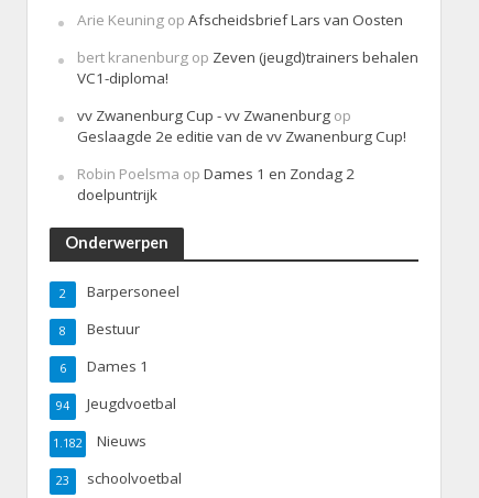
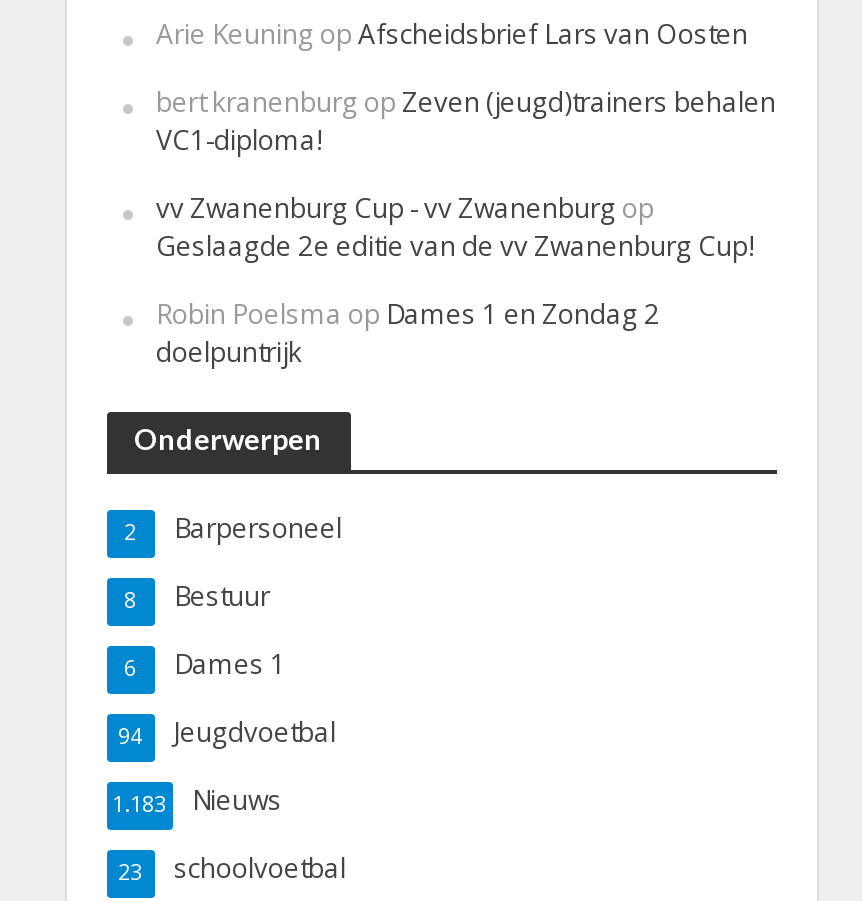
[52,431,146,451] 1.182 Nieuws -> [112,781,282,817] 1.183 Nieuws

